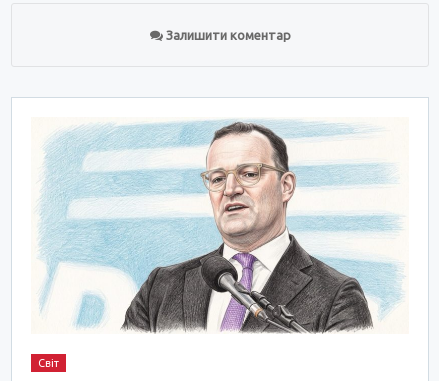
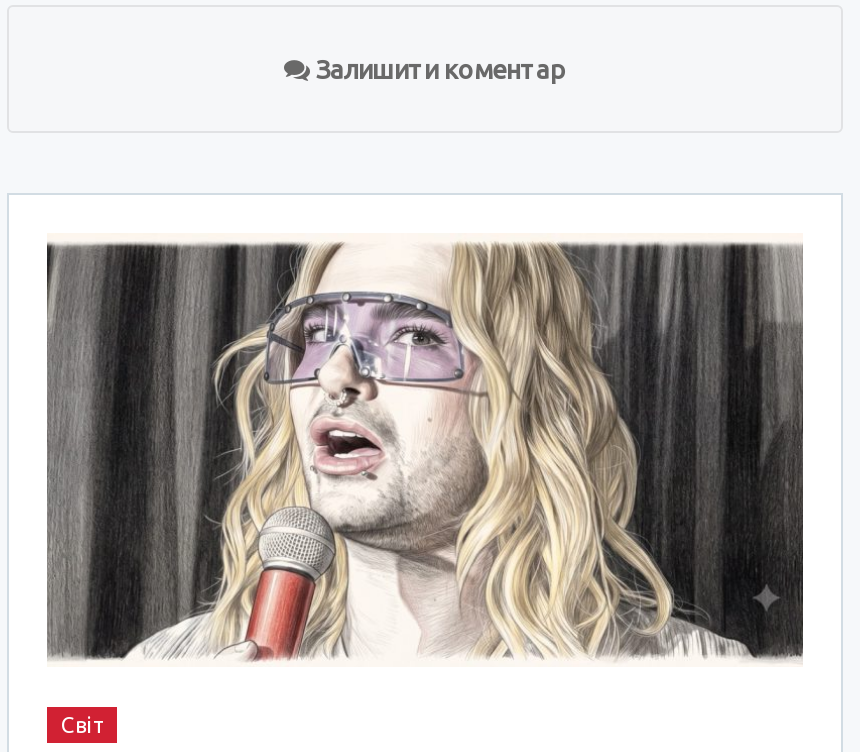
[31,119,409,334] [image] -> [45,239,805,665] [image]

